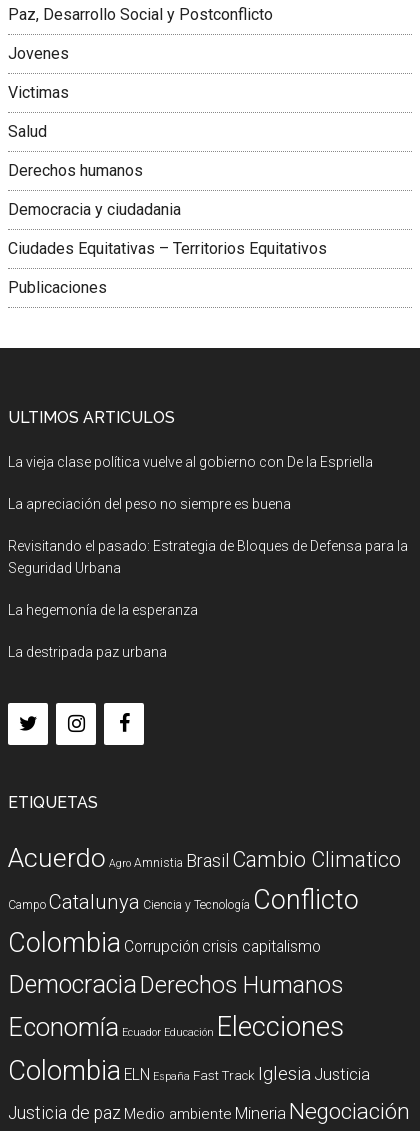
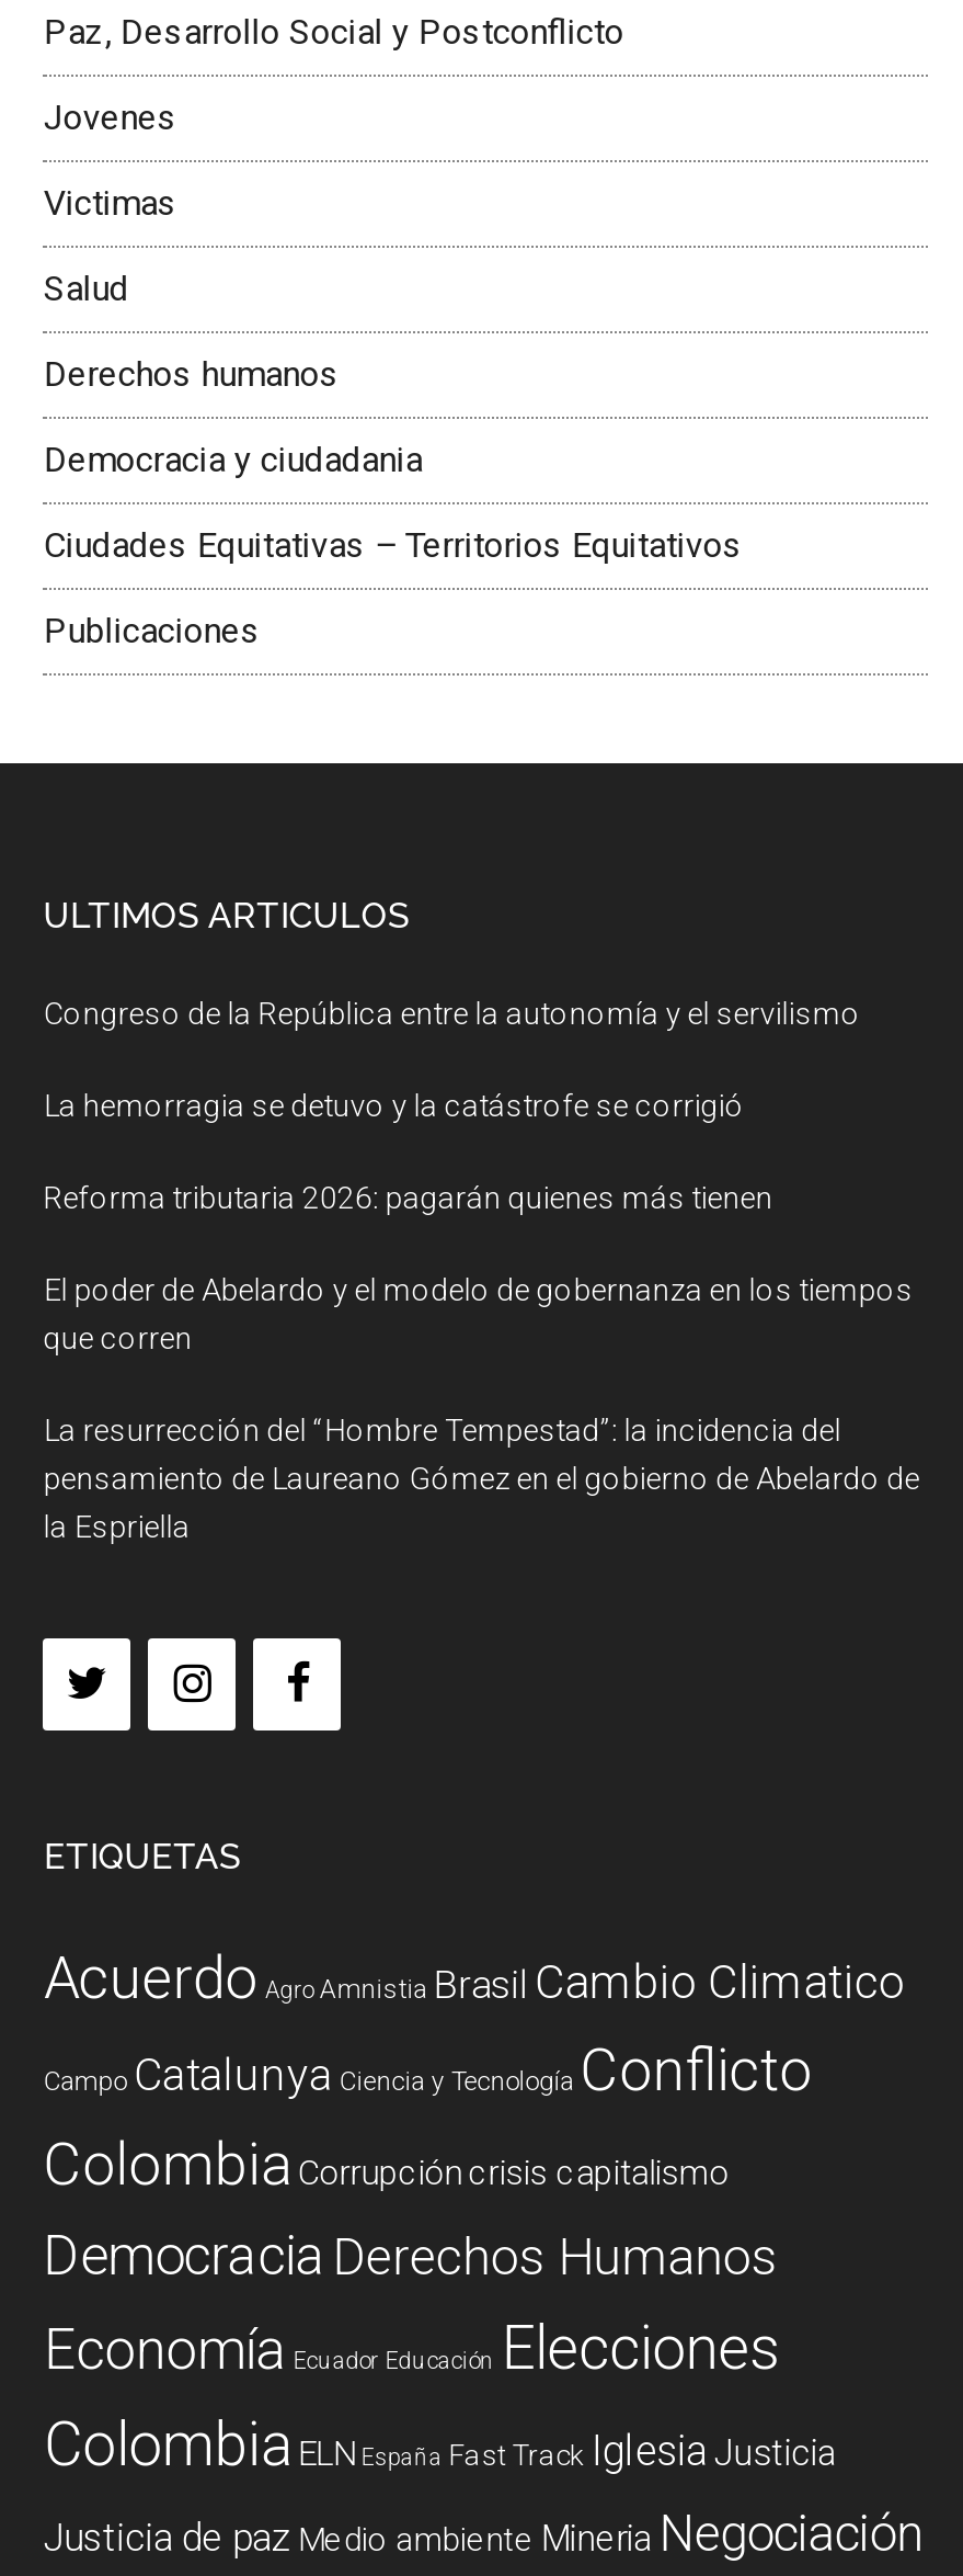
[8,454,373,470] La vieja clase política vuelve al gobierno con De la Espriella -> [44,996,861,1031] Congreso de la República entre la autonomía y el servilismo
[8,496,291,512] La apreciación del peso no siempre es buena -> [44,1088,745,1123] La hemorragia se detuvo y la catástrofe se corrigió
[8,538,408,576] Revisitando el pasado: Estrategia de Bloques de Defensa para la | Seguridad Urbana -> [44,1180,773,1215] Reforma tributaria 2026: pagarán quienes más tienen
[8,602,198,618] La hegemonía de la esperanza -> [44,1272,913,1355] El poder de Abelardo y el modelo de gobernanza en los tiempos | que corren
[8,644,167,660] La destripada paz urbana -> [44,1412,920,1544] La resurrección del “Hombre Tempestad”: la incidencia del | pensamiento de Laureano Gómez en el gobierno de Abelardo de | la Espriella

